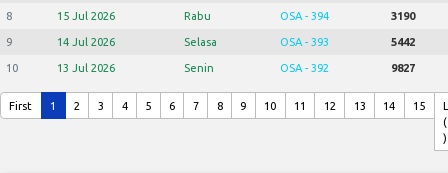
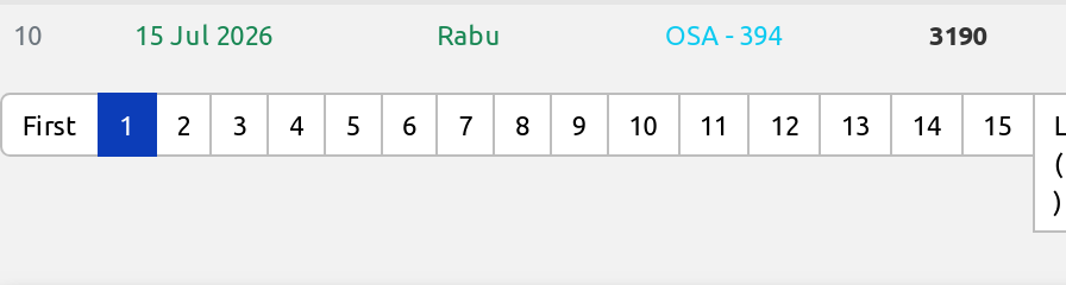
[6,10,12,22] 8 -> [13,22,42,50] 10
[6,36,415,74] 9 | 14 Jul 2026 | Selasa | OSA - 393 | 5442 | 10 | 13 Jul 2026 | Senin | OSA - 392 | 9827 -> none

